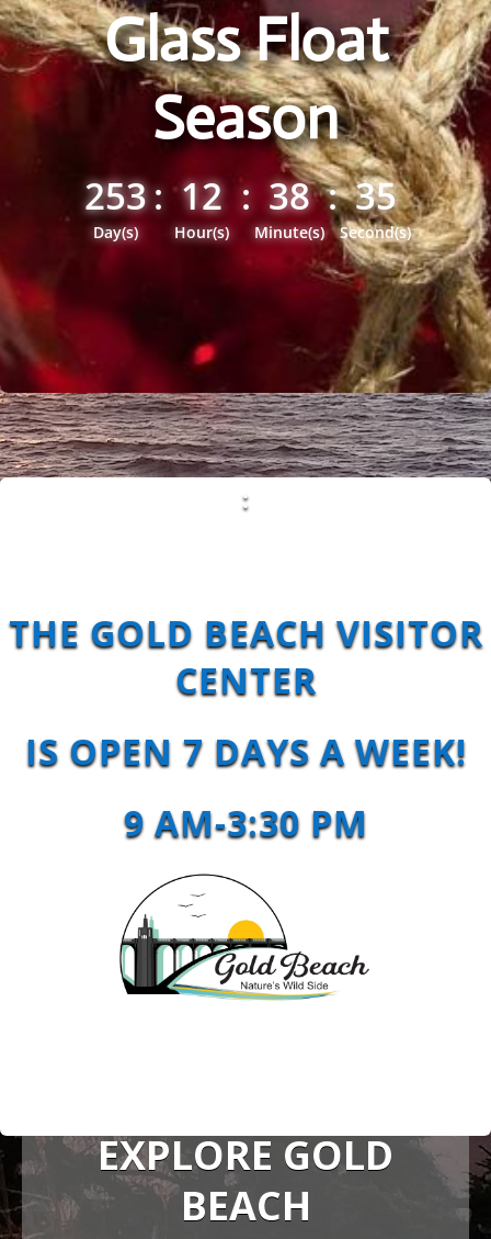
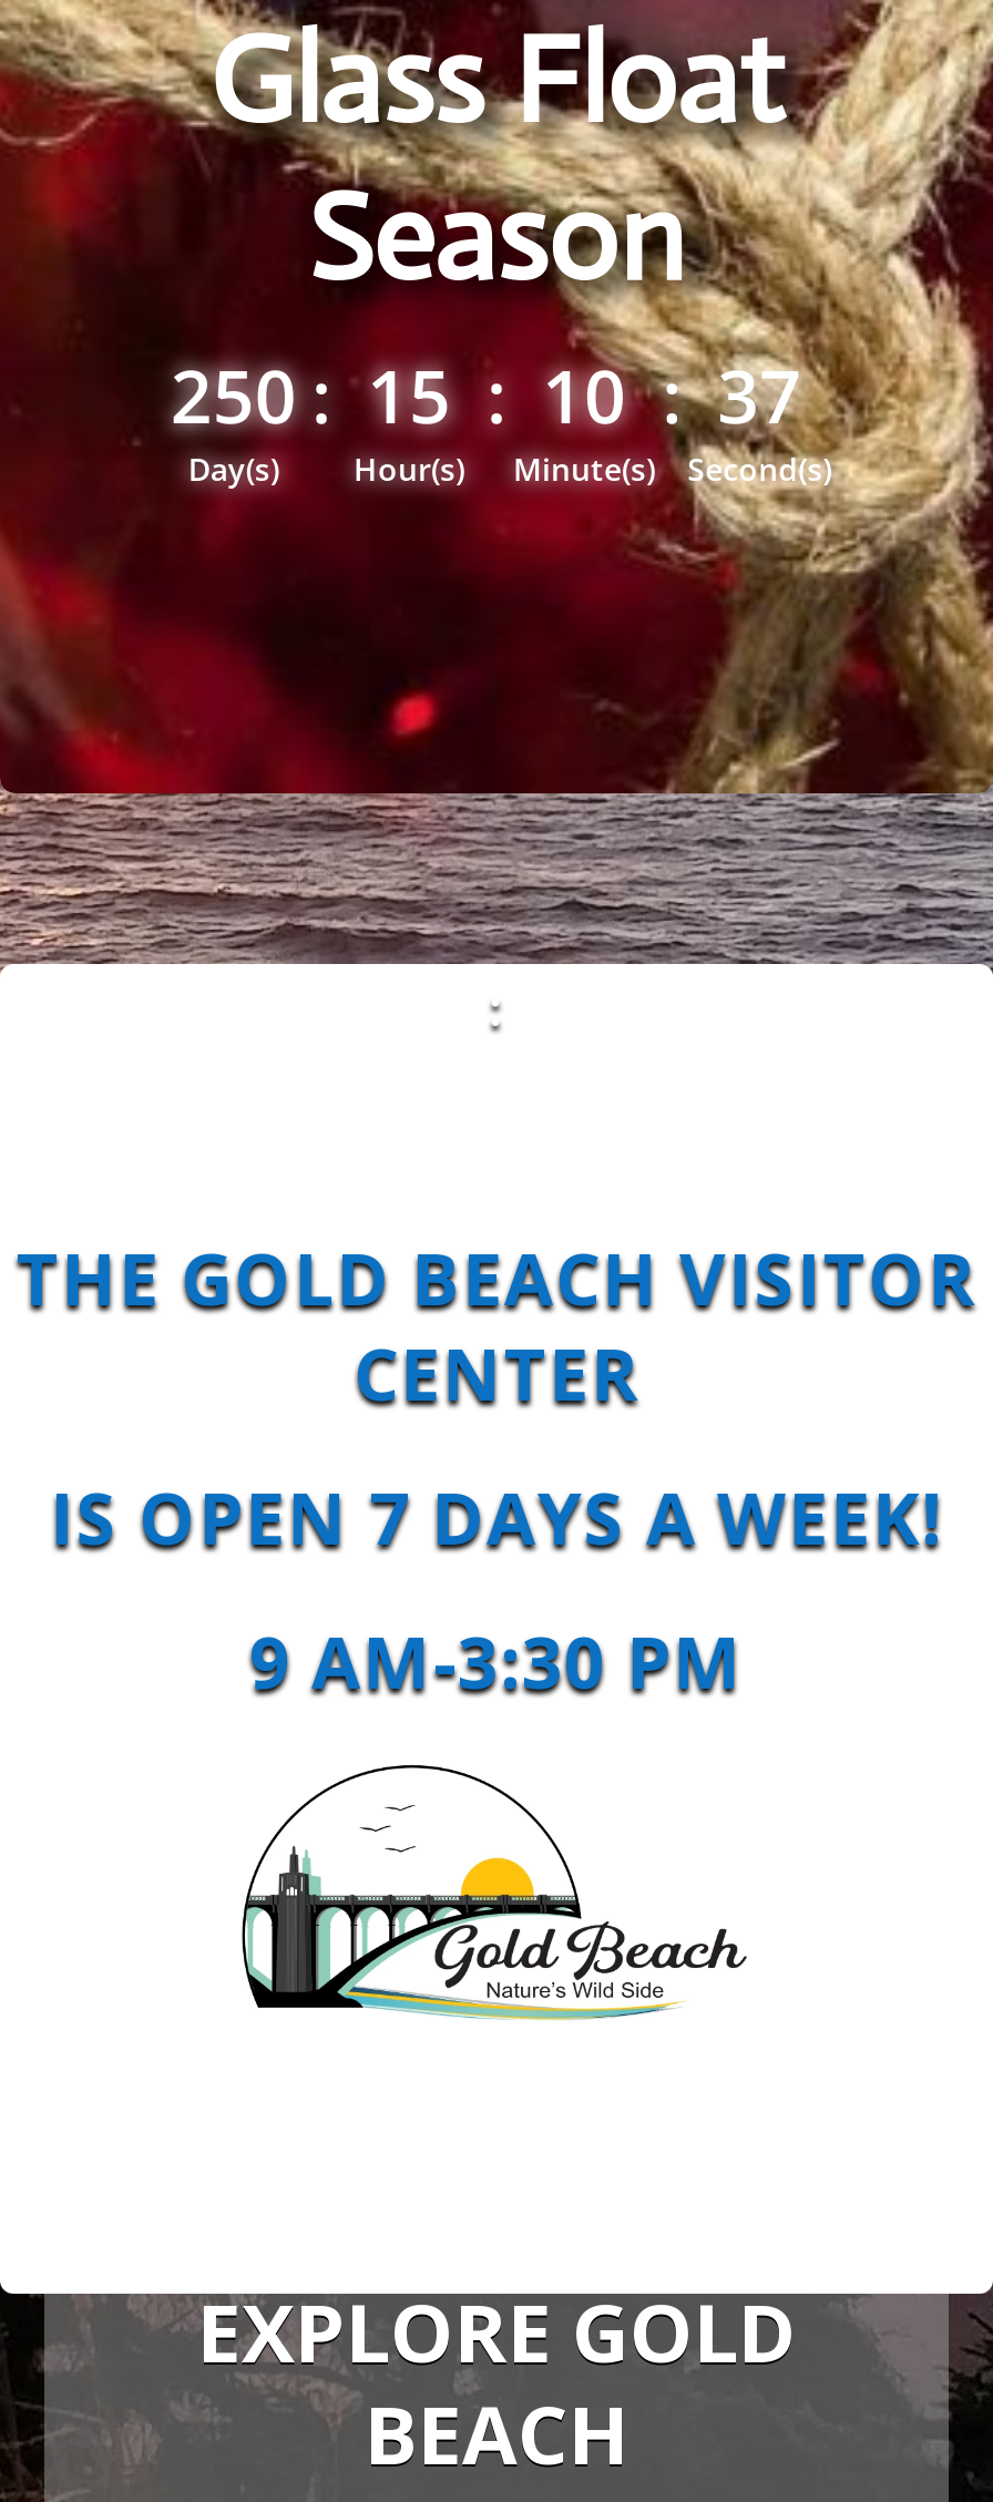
[84,171,147,221] 253 -> [170,346,297,445] 250
[154,171,223,221] : 12 -> [311,346,451,445] : 15
[241,171,310,221] : 38 -> [487,346,626,445] : 10

